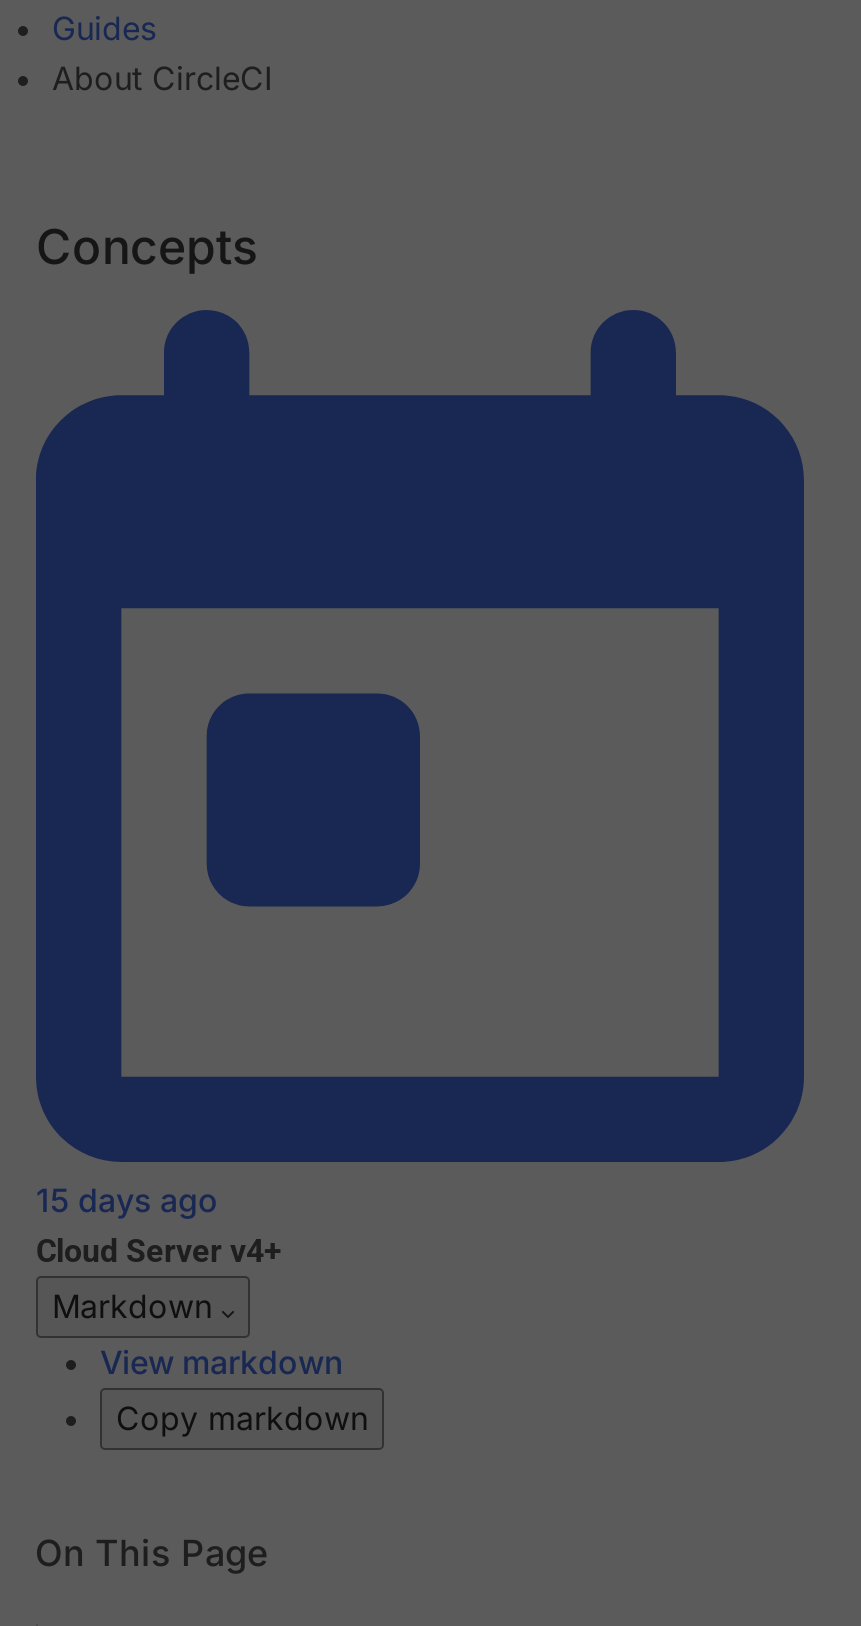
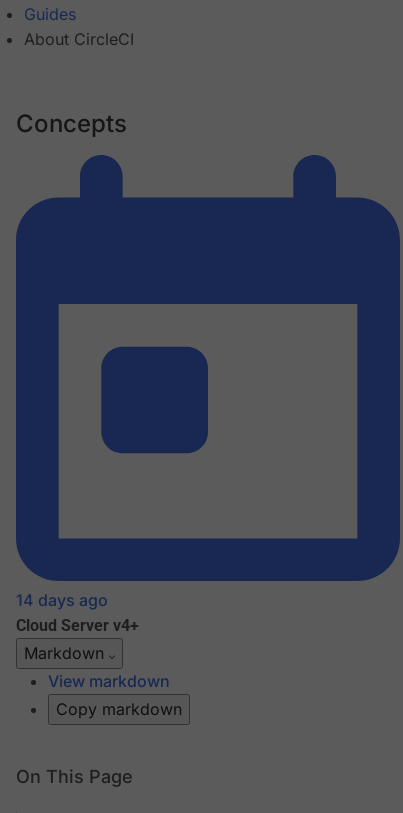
[36,1181,218,1221] 15 days ago -> [16,590,108,610] 14 days ago

